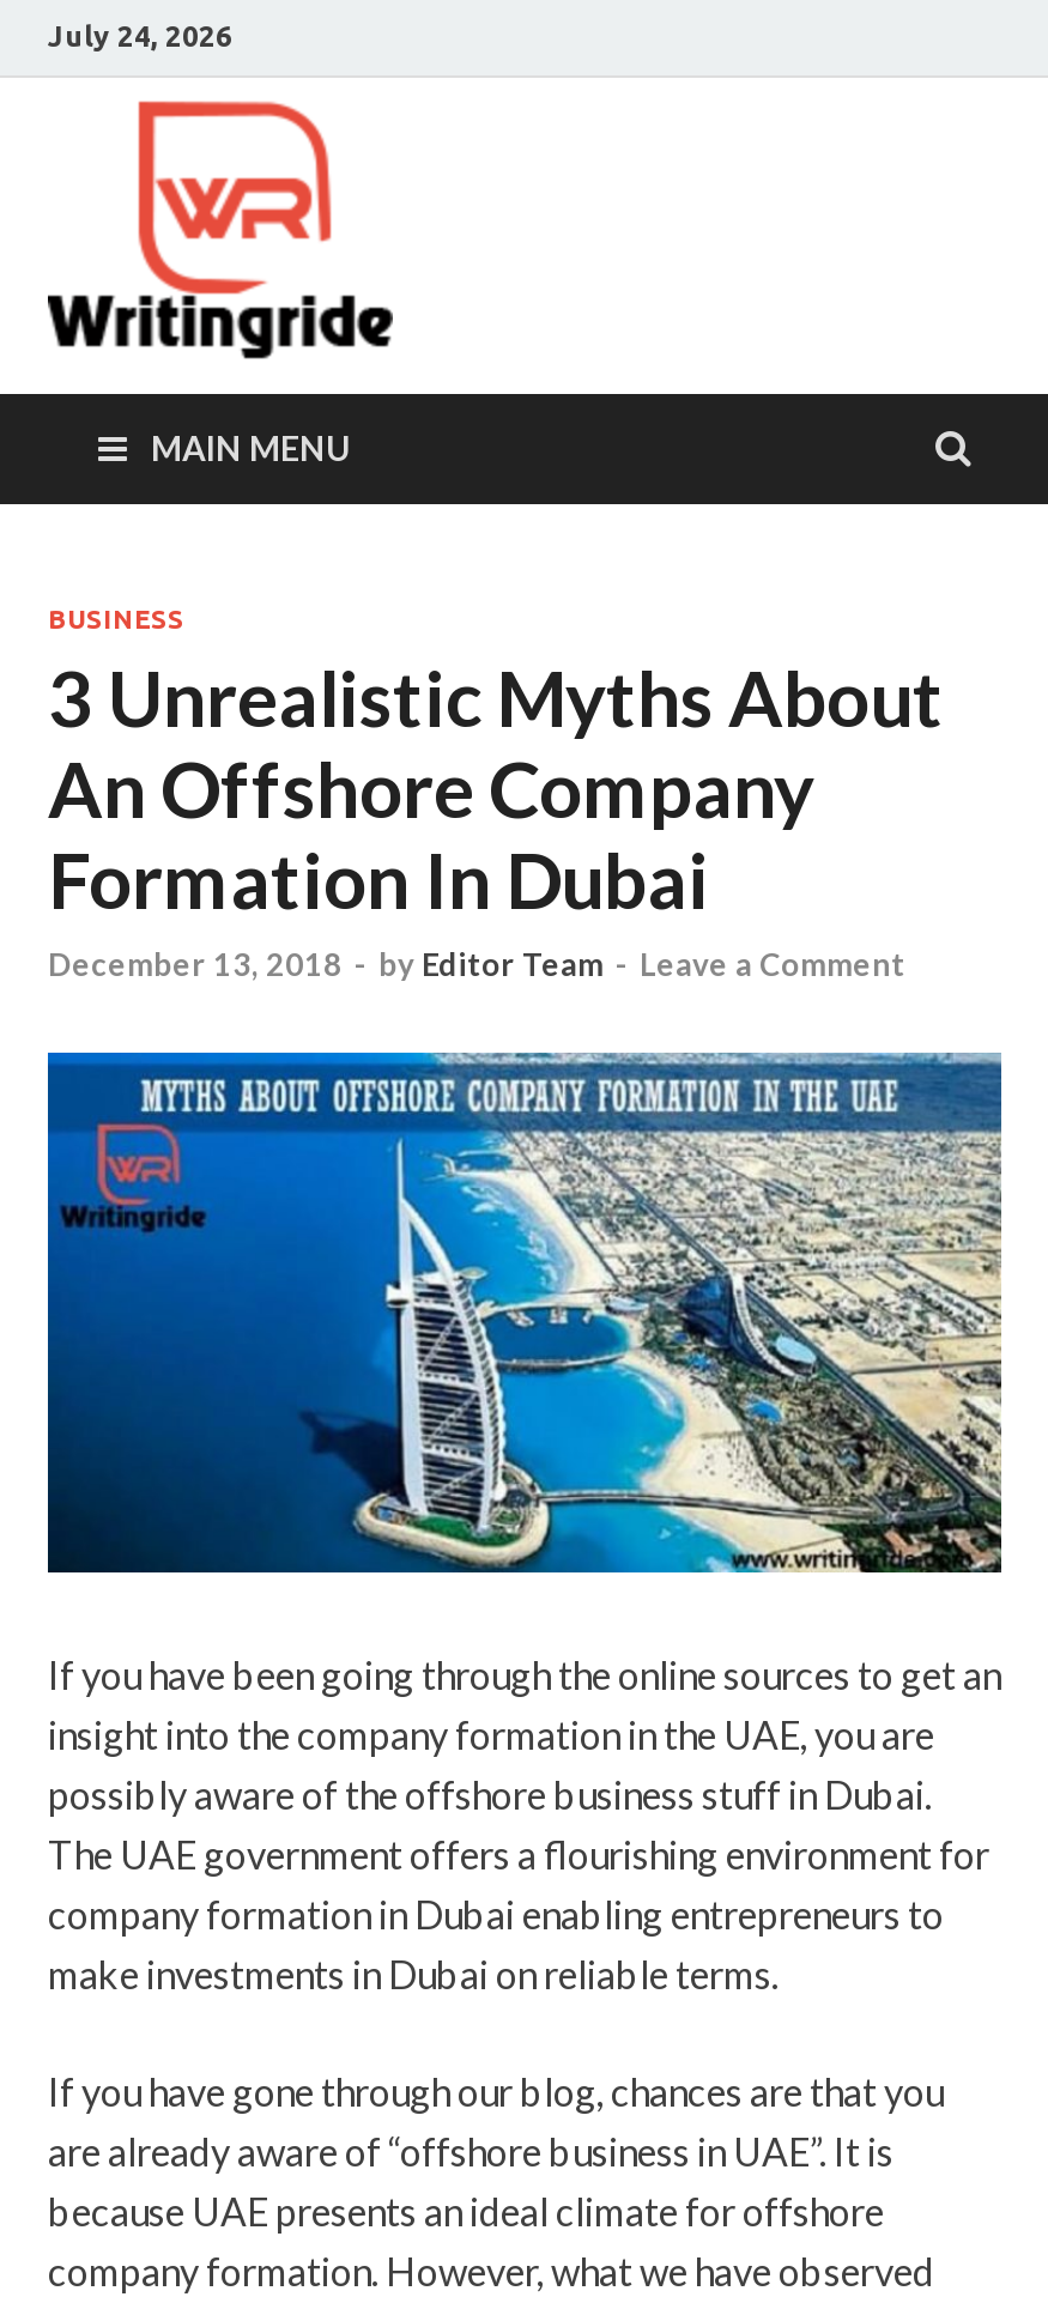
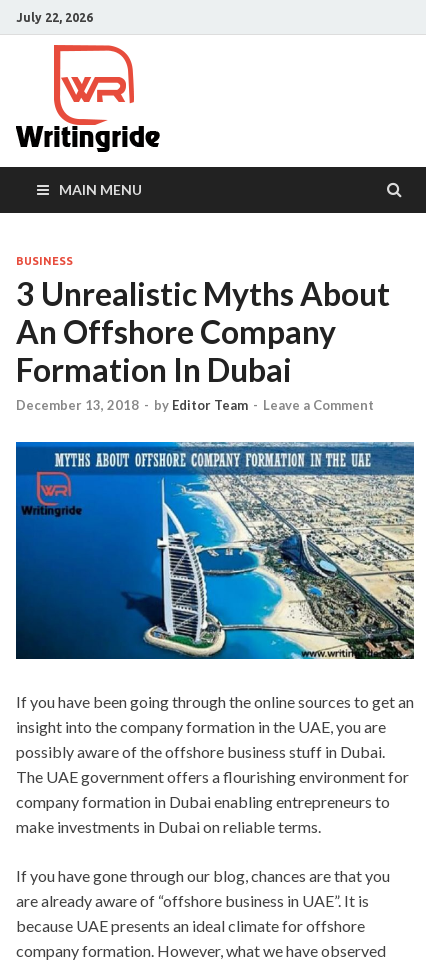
[48,19,232,50] July 24, 2026 -> [16,10,93,23] July 22, 2026

